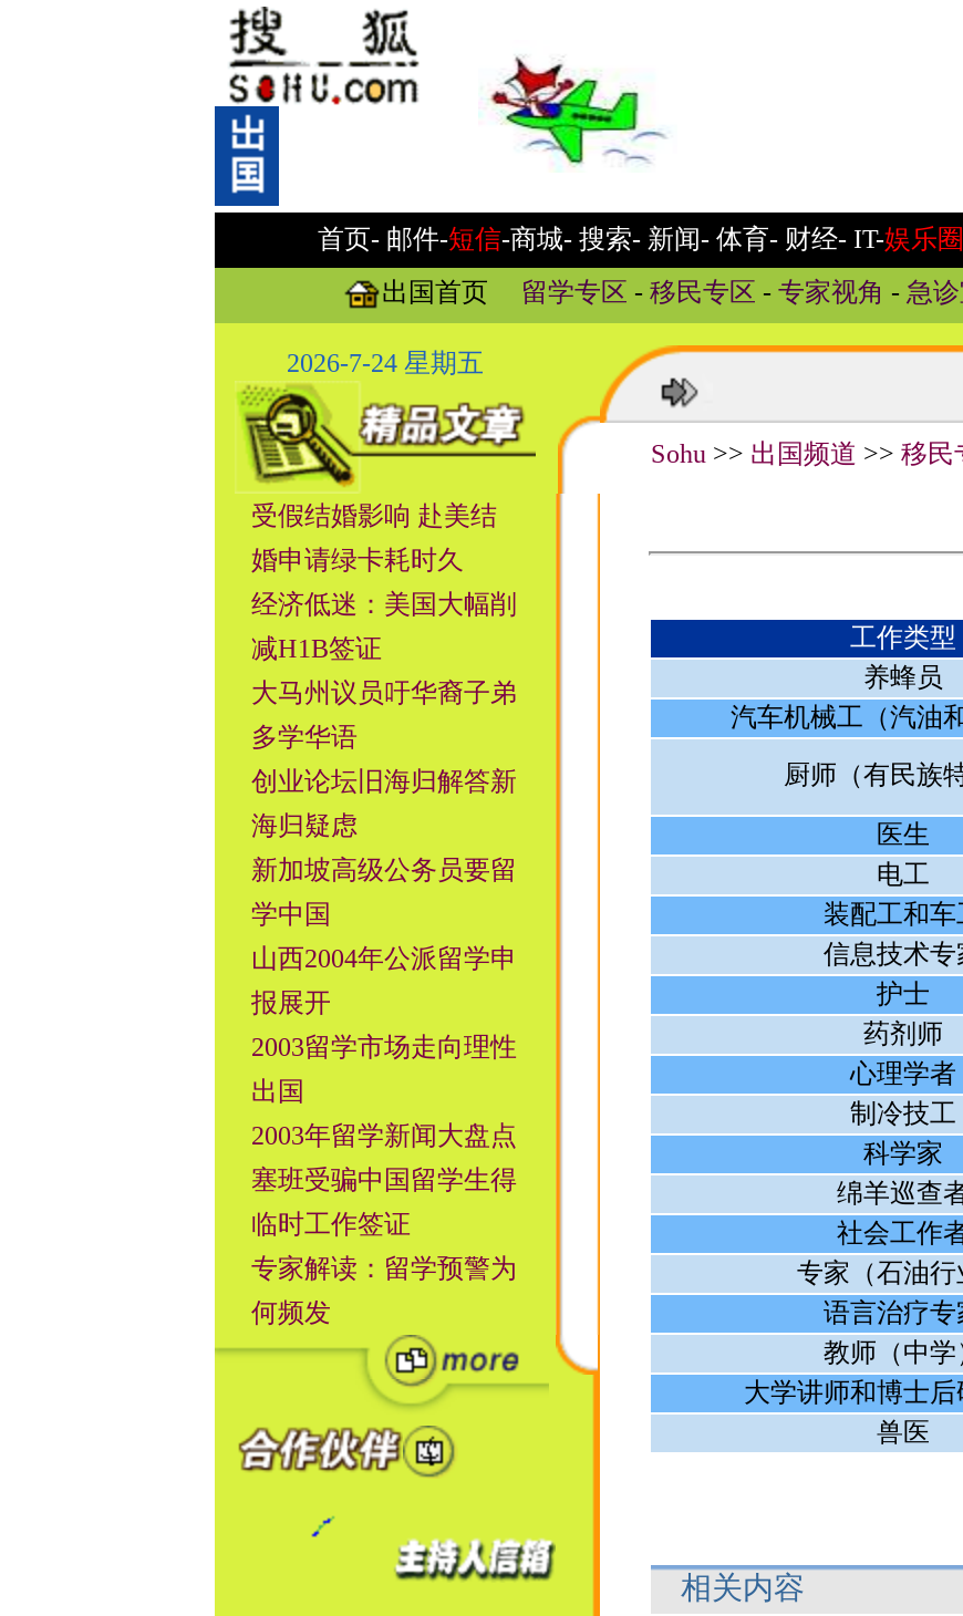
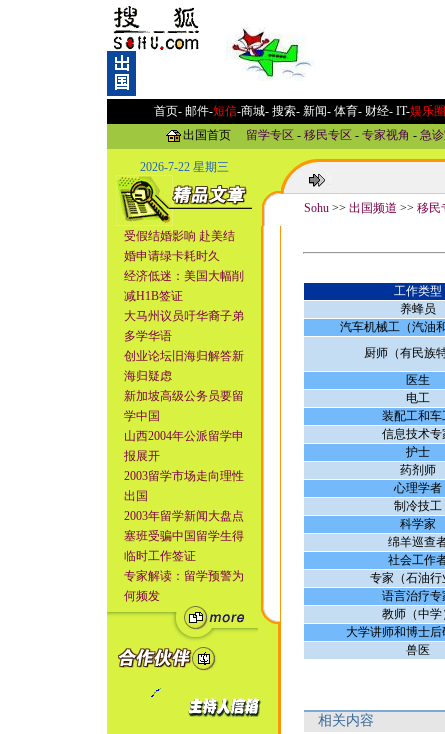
[287,348,484,379] 2026-7-24 星期五 -> [139,160,228,174] 2026-7-22 星期三

